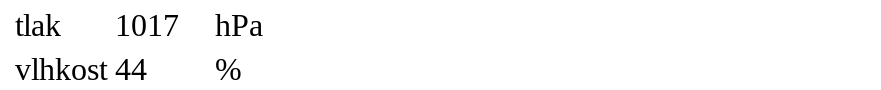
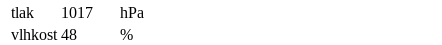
[15,51,147,85] vlhkost 44 -> [11,25,77,42] vlhkost 48

